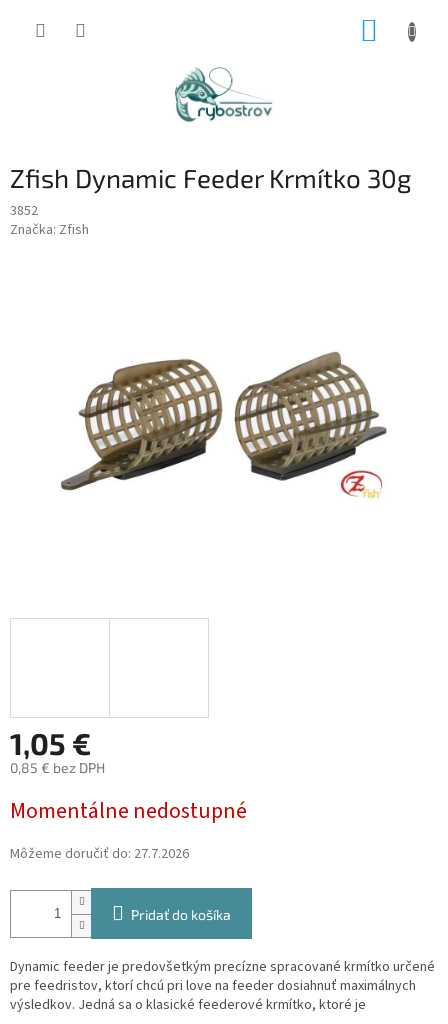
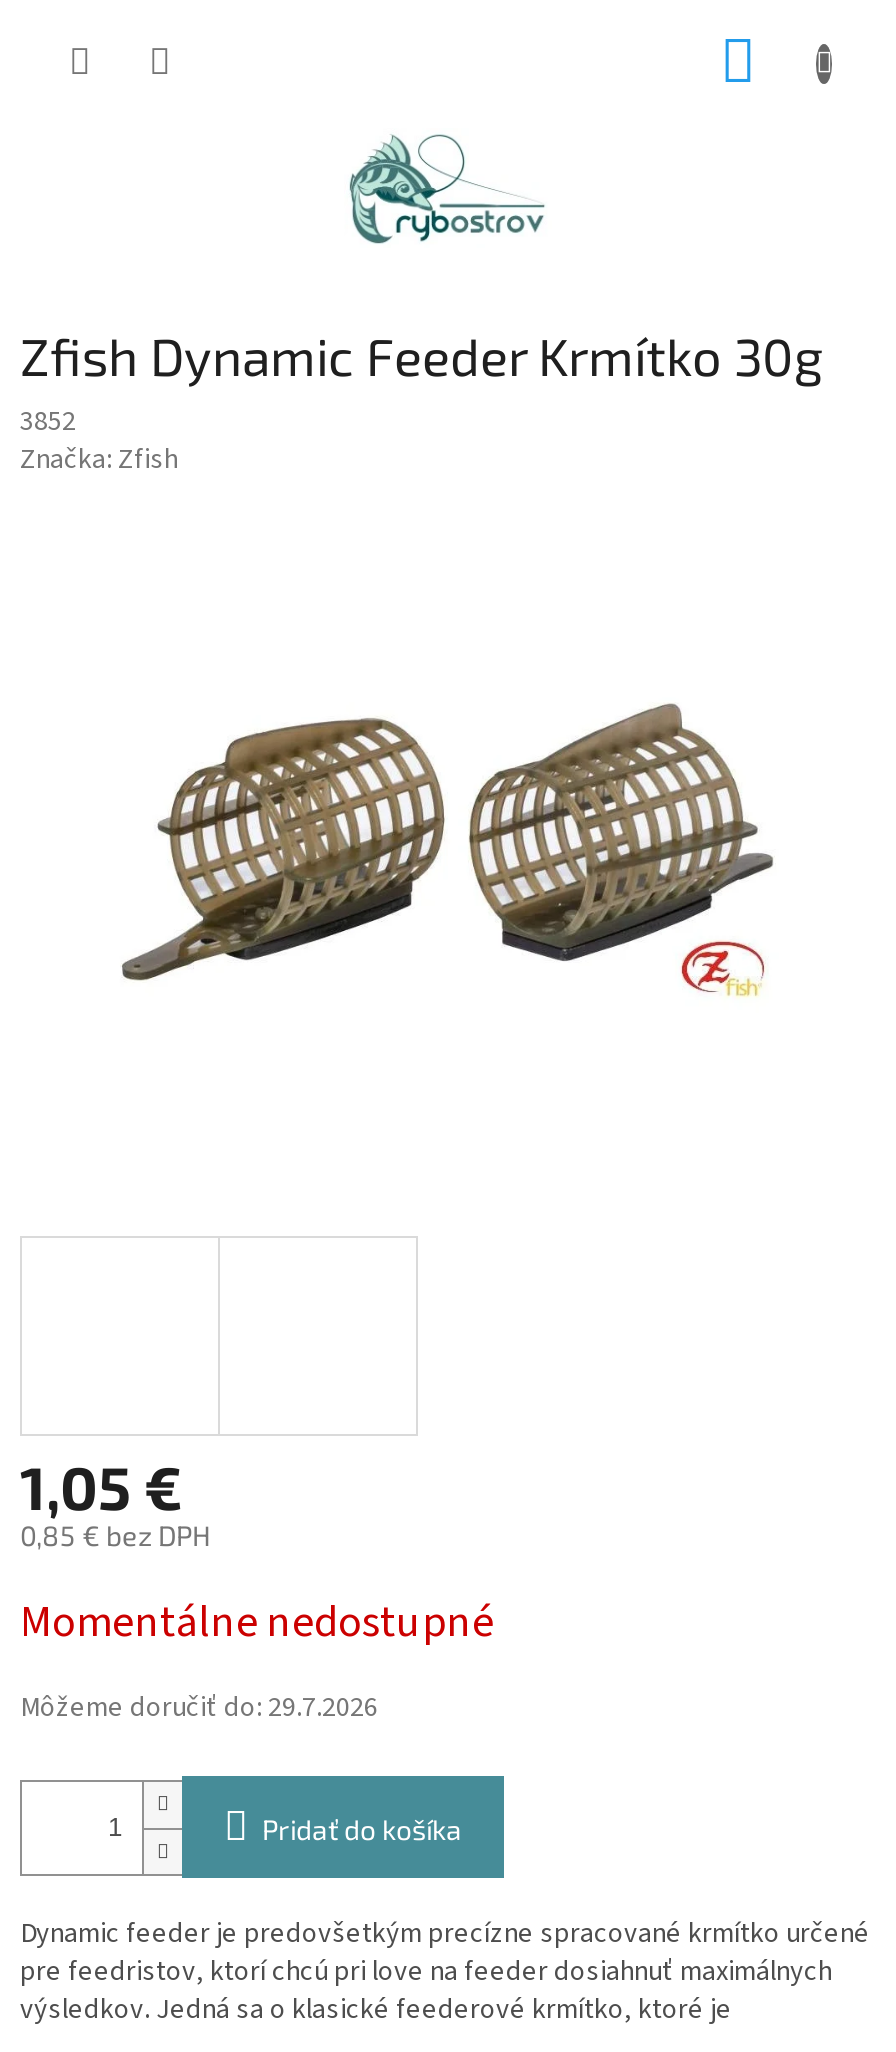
[10,844,189,864] Môžeme doručiť do: 27.7.2026 -> [20,1689,378,1729] Môžeme doručiť do: 29.7.2026

